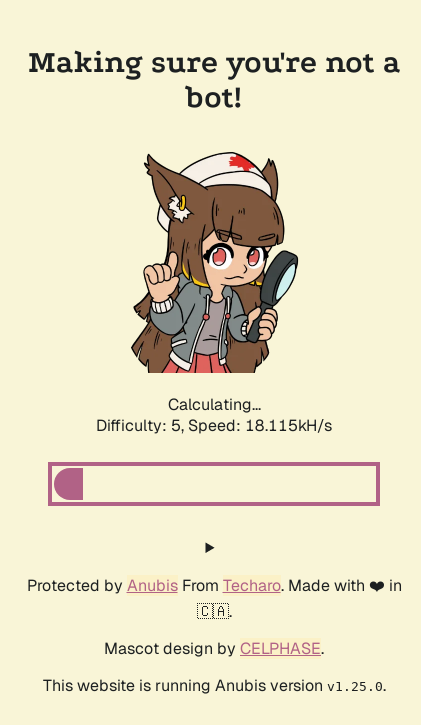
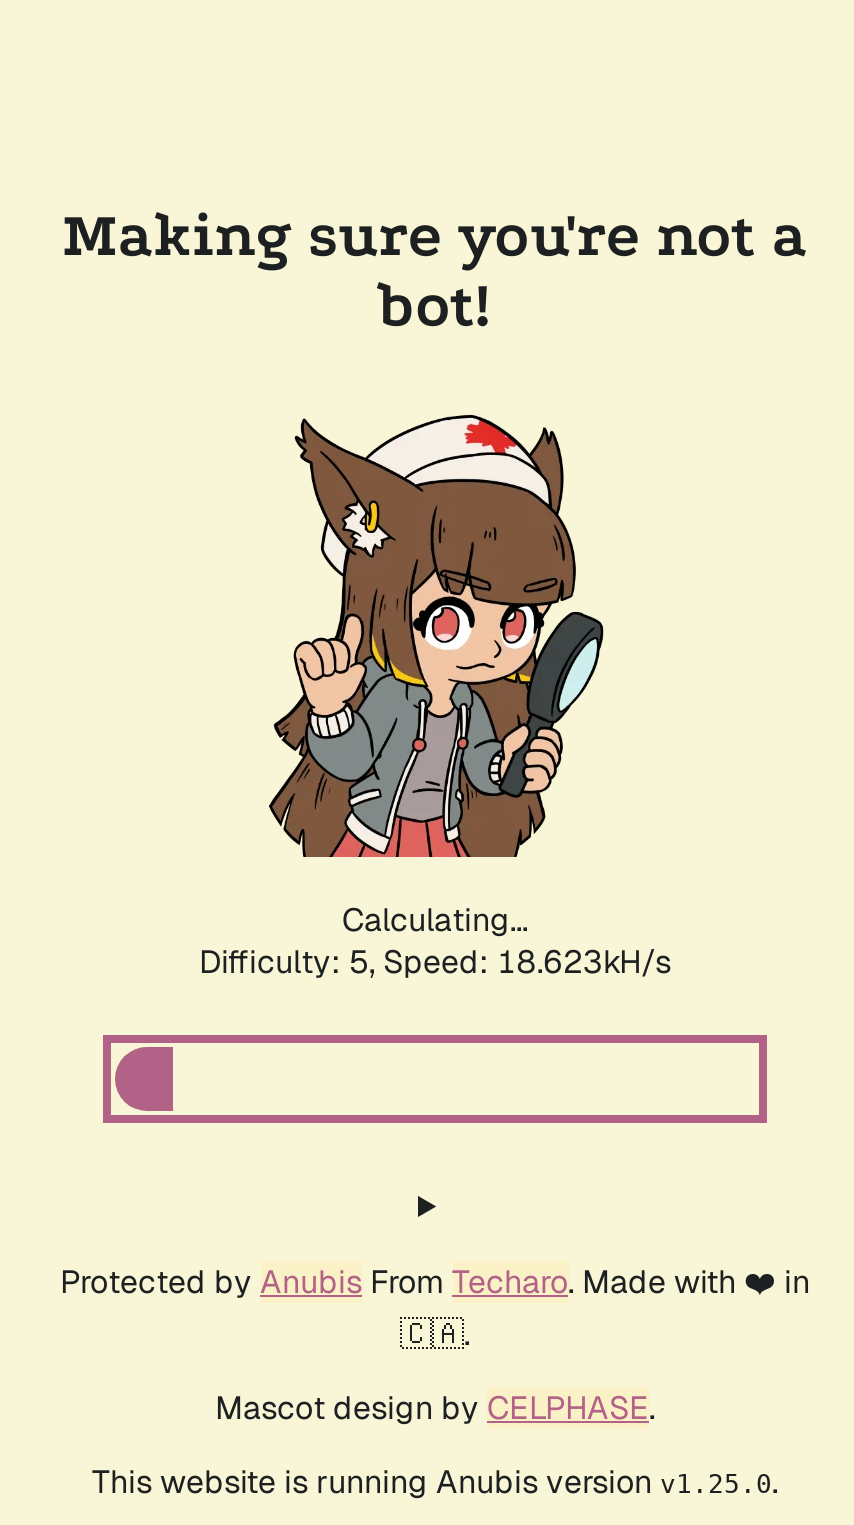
[96,415,332,436] Difficulty: 5, Speed: 18.115kH/s -> [199,941,671,983] Difficulty: 5, Speed: 18.623kH/s

